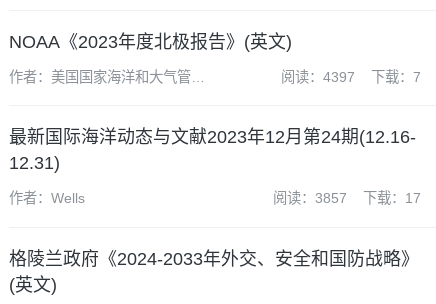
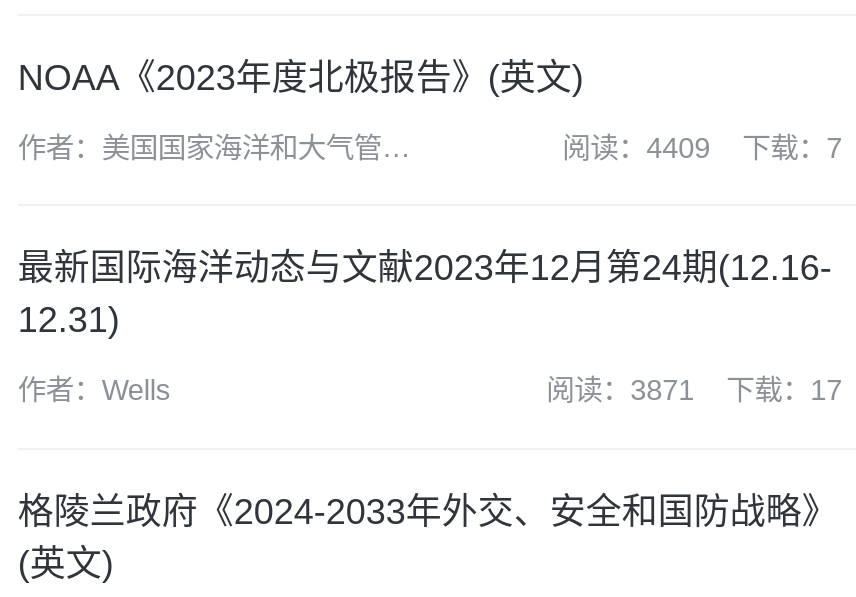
[281,69,421,85] 阅读：4397 下载：7 -> [562,131,842,163] 阅读：4409 下载：7
[273,190,421,206] 阅读：3857 下载：17 -> [546,375,842,407] 阅读：3871 下载：17

